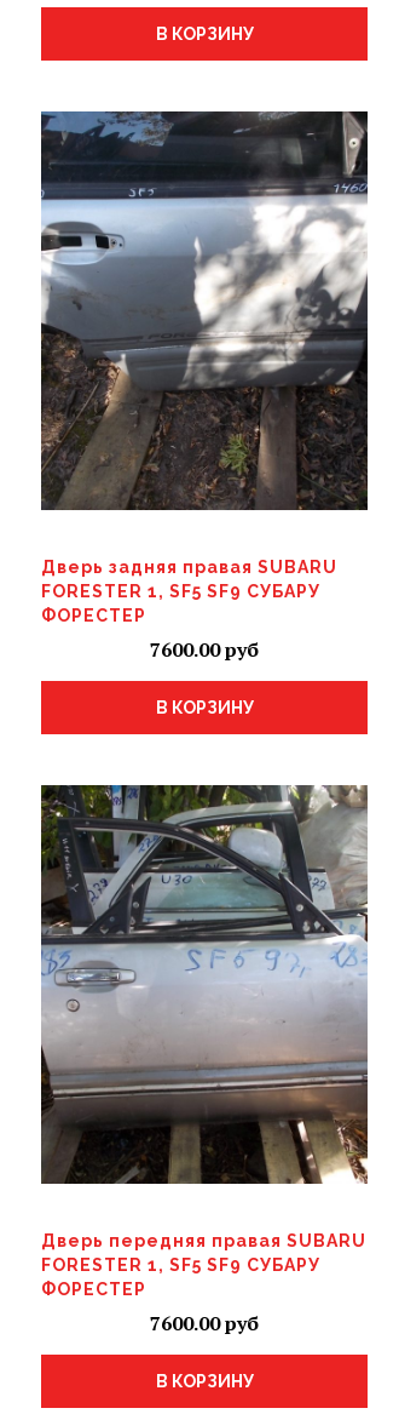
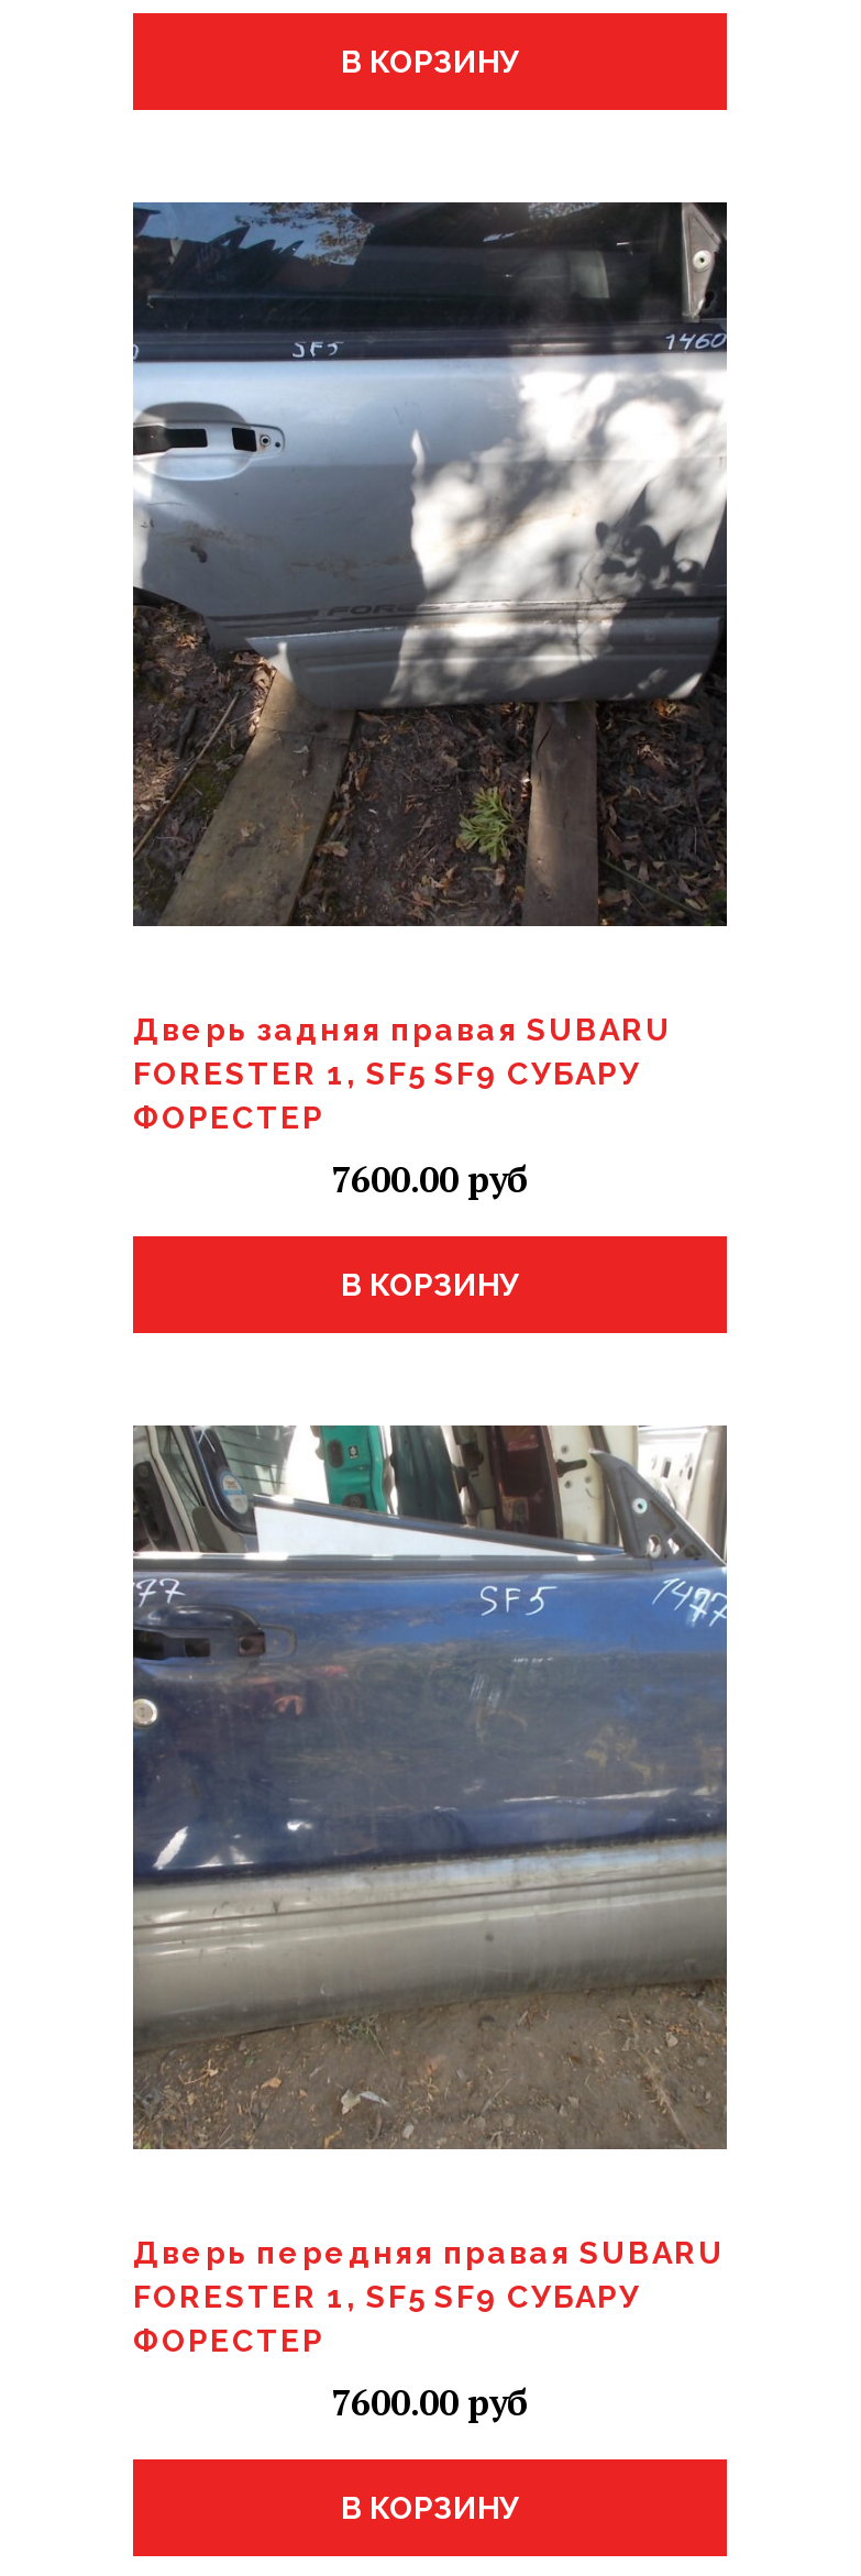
[41,784,368,1185] [image] -> [131,1423,729,2151] [image]

